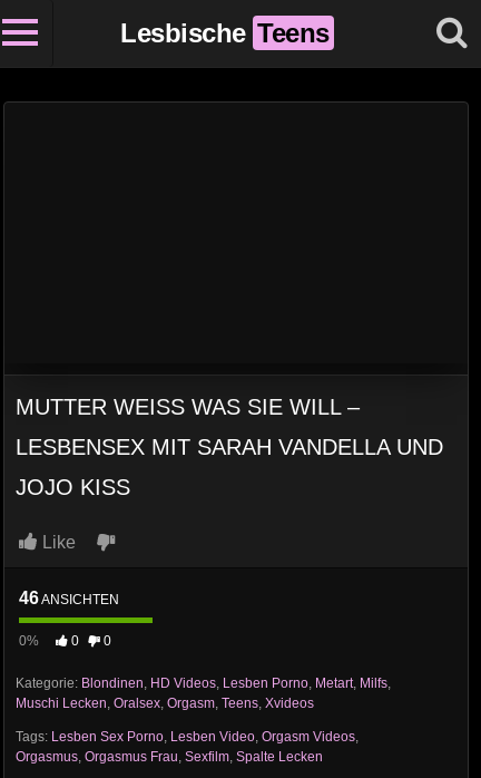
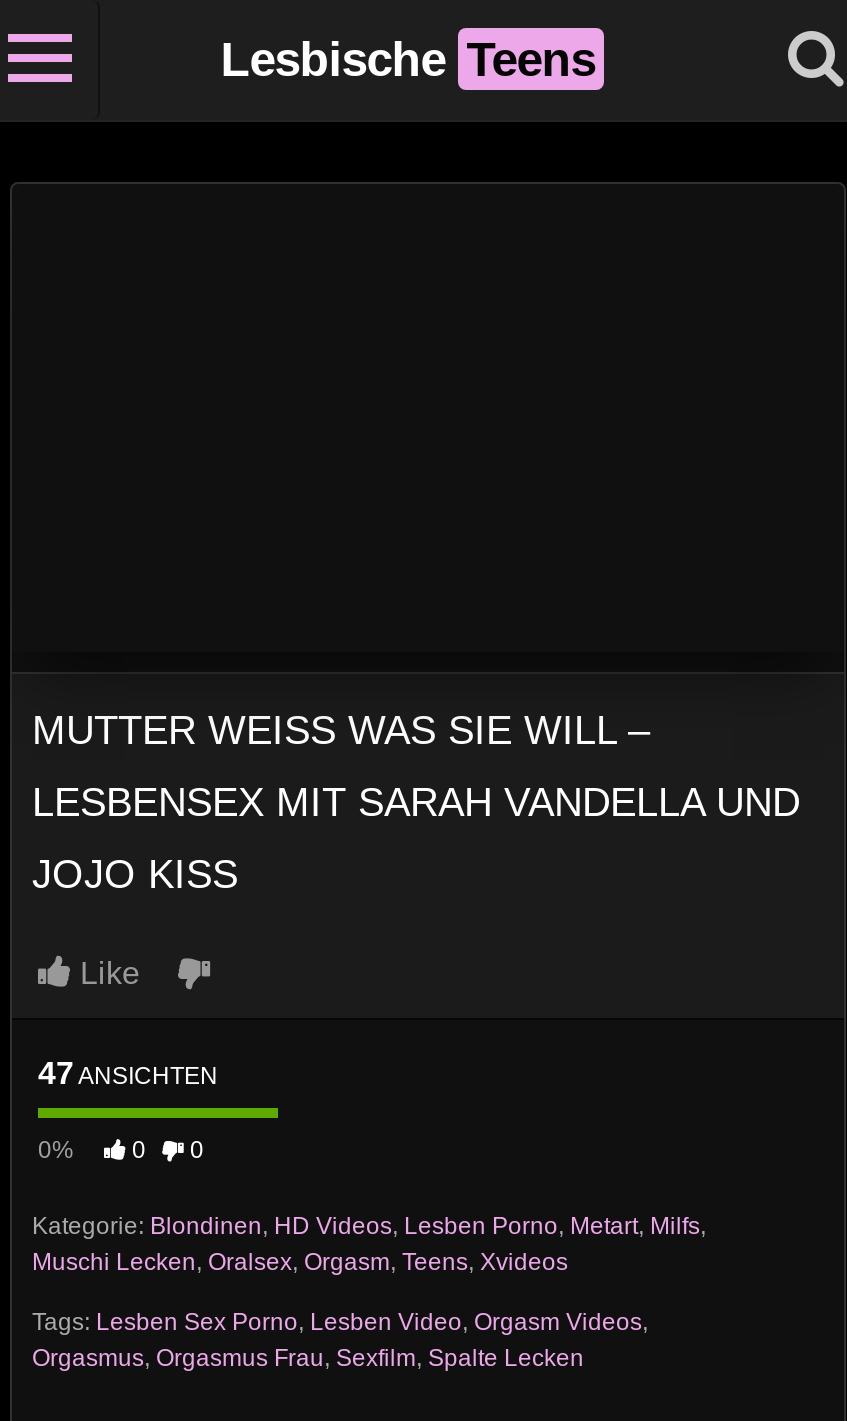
[19,589,119,607] 46ANSICHTEN -> [38,1056,218,1090] 47ANSICHTEN

